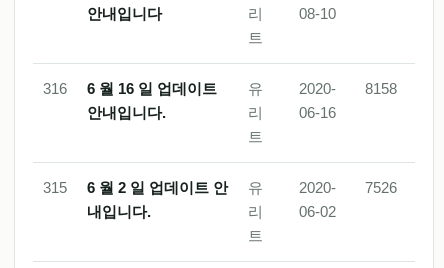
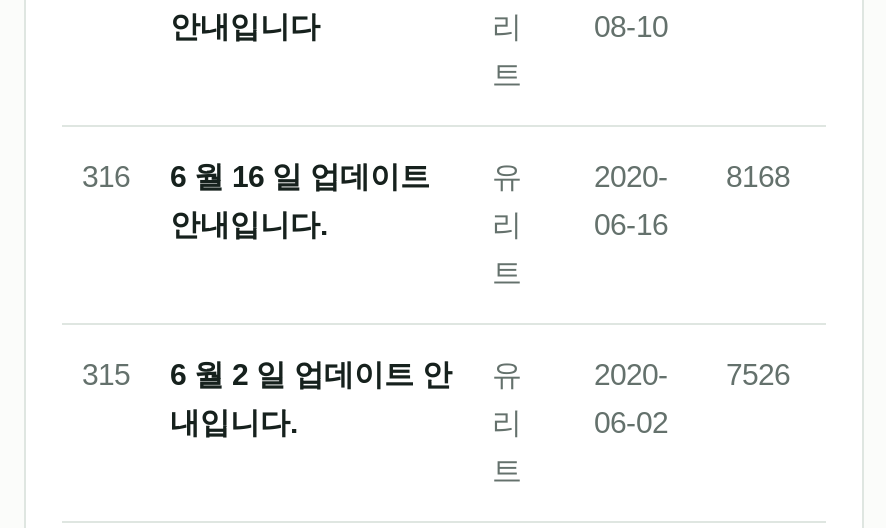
[299,80,397,97] 2020- 8158 -> [594,159,790,193] 2020- 8168

